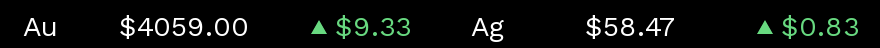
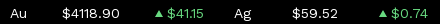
[119,10,249,42] $4059.00 -> [62,5,120,21] $4118.90
[335,10,505,42] $9.33 Ag -> [167,5,251,21] $41.15 Ag
[585,10,677,42] $58.47 -> [292,5,338,21] $59.52
[781,10,859,42] $0.83 -> [391,5,428,21] $0.74

